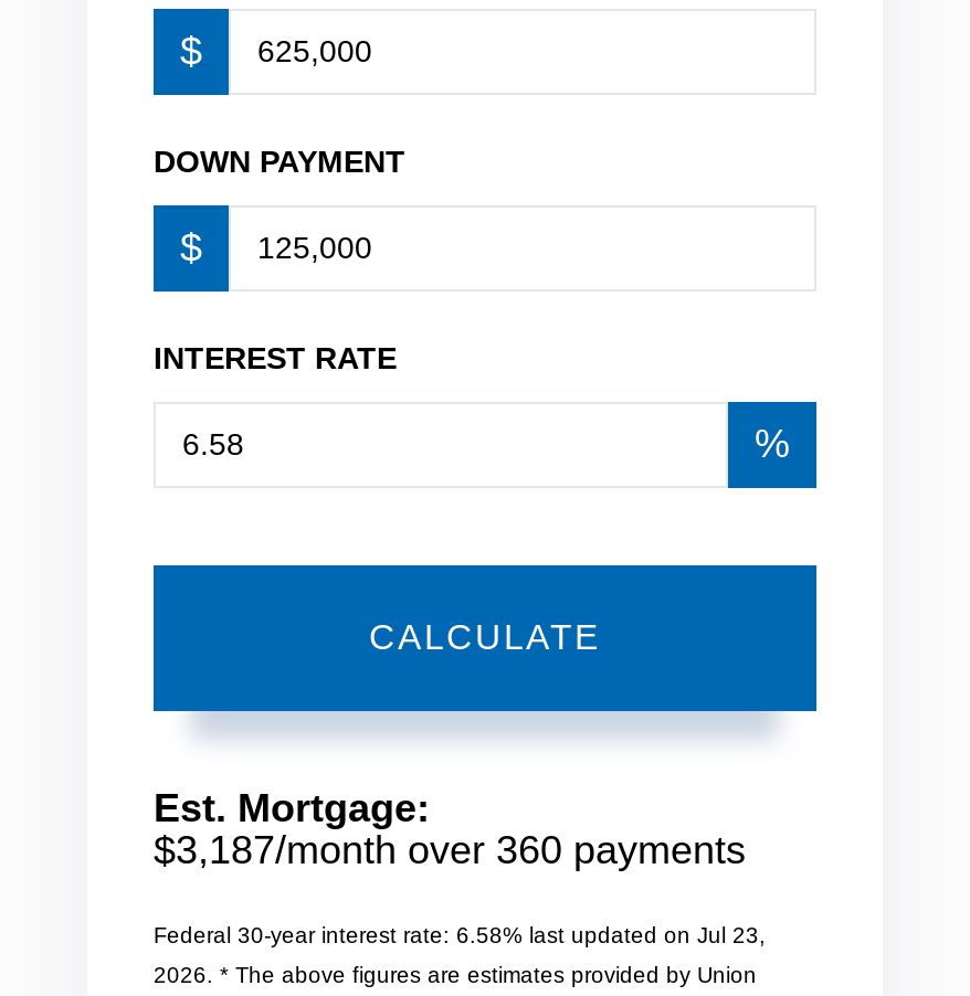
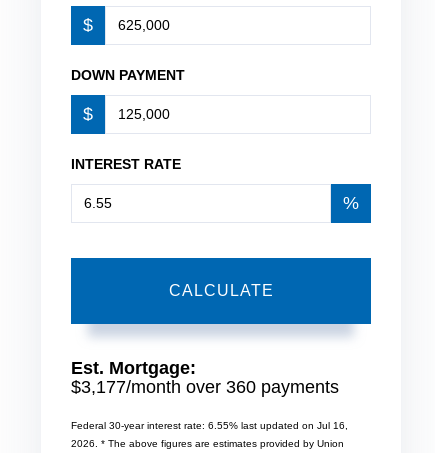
[154,828,746,872] $3,187/month over 360 payments -> [71,377,339,397] $3,177/month over 360 payments
[154,923,766,947] Federal 30-year interest rate: 6.58% last updated on Jul 23, -> [71,420,348,431] Federal 30-year interest rate: 6.55% last updated on Jul 16,

